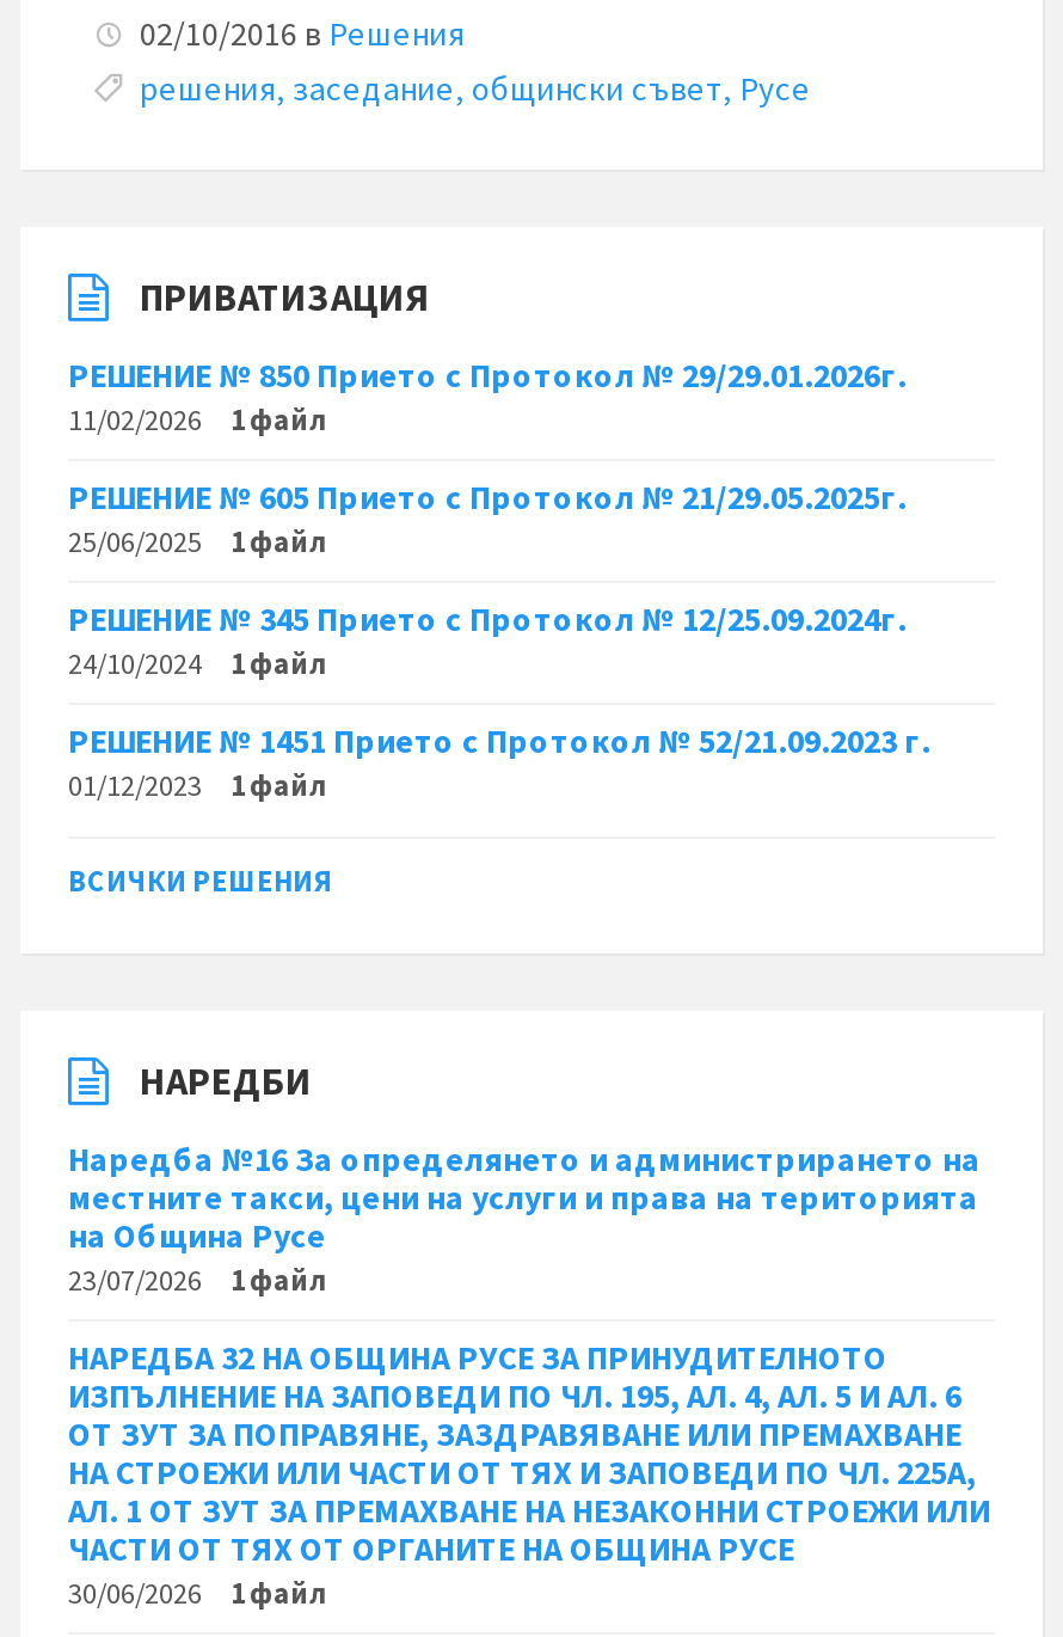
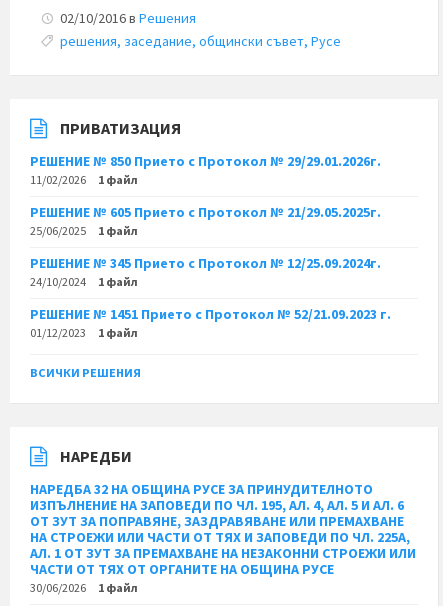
[68,1138,981,1298] Наредба №16 За определянето и администрирането на | местните такси, цени на услуги и права на територията | на Община Русе | 23/07/2026 | 1 файл -> none

